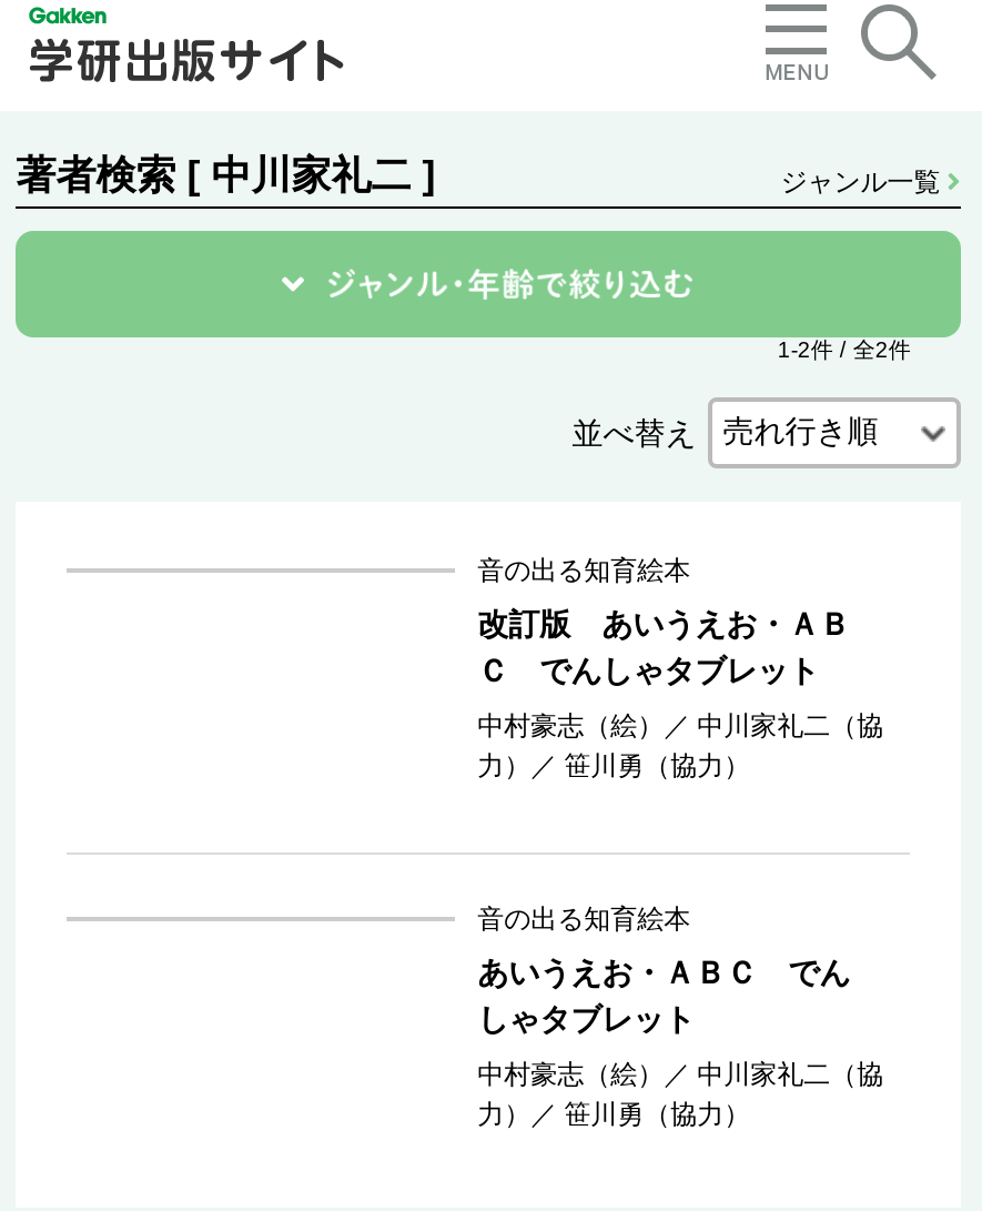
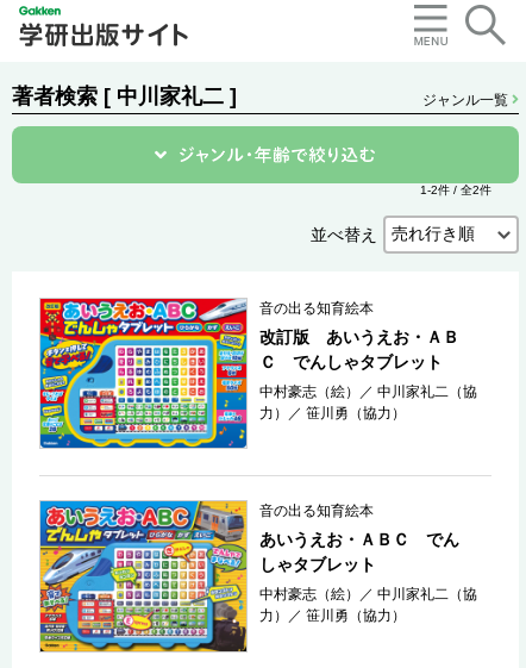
none -> [39,298,248,449] [image]
none -> [39,500,248,653] [image]

